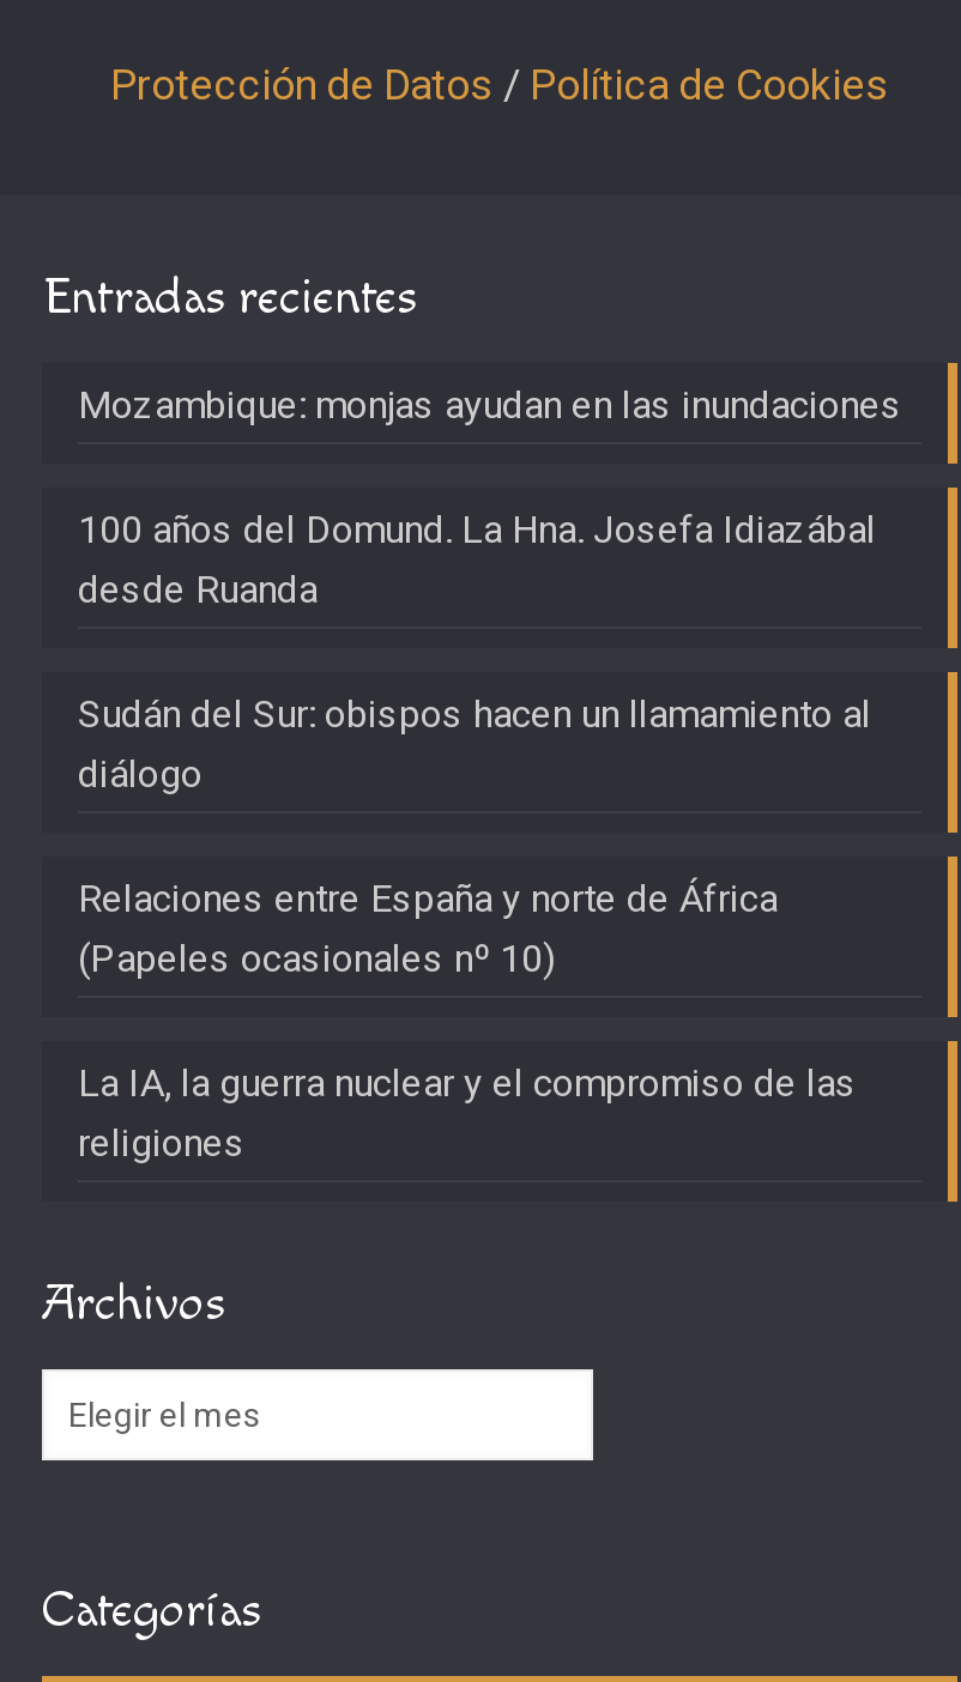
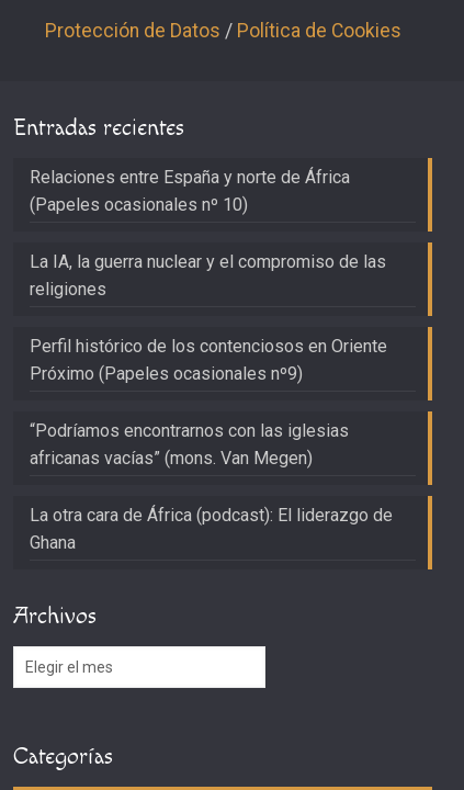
[78,382,902,796] Mozambique: monjas ayudan en las inundaciones | 100 años del Domund. La Hna. Josefa Idiazábal | desde Ruanda | Sudán del Sur: obispos hacen un llamamiento al | diálogo -> none
moved [78,876,857,1165] -> [30,167,386,300]: Relaciones entre España y norte de África | (Papeles ocasionales nº 10) | La IA, la guerra nuclear y el compromiso de las | religiones
none -> [30,336,393,553] Perfil histórico de los contenciosos en Oriente | Próximo (Papeles ocasionales nº9) | “Podríamos encontrarnos con las iglesias | africanas vacías” (mons. Van Megen) | La otra cara de África (podcast): El liderazgo de | Ghana

